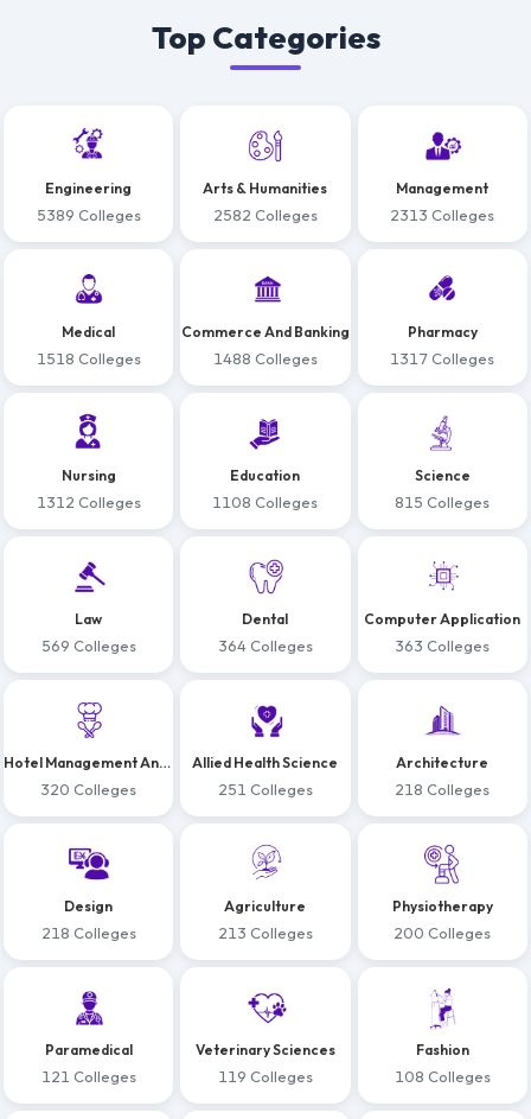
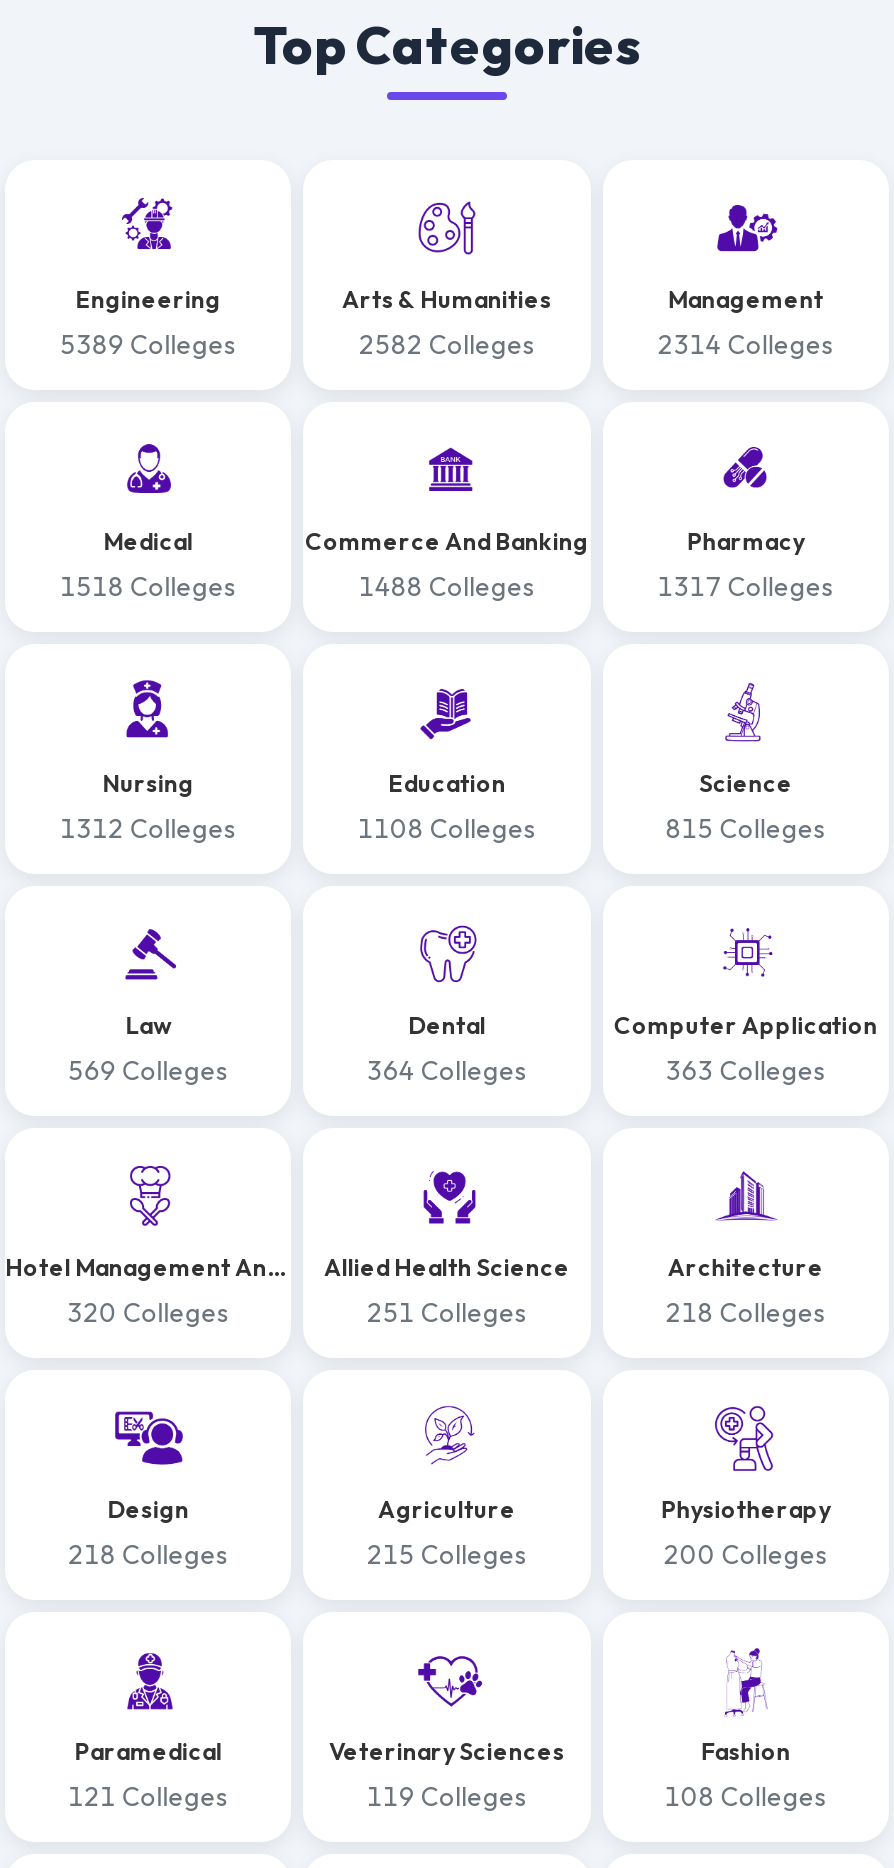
[390,205,495,224] 2313 Colleges -> [658,328,834,360] 2314 Colleges
[218,923,313,942] 213 Colleges -> [367,1538,527,1570] 215 Colleges

